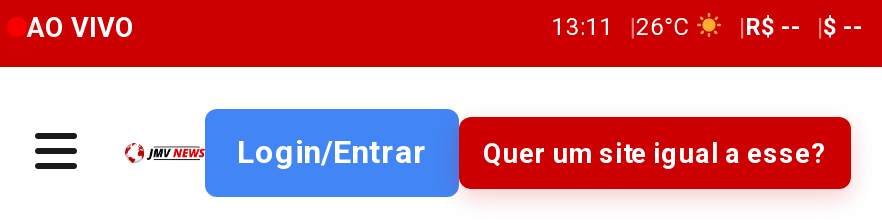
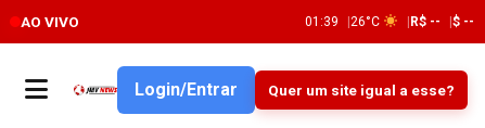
[552,13,614,41] 13:11 -> [305,14,339,29] 01:39

